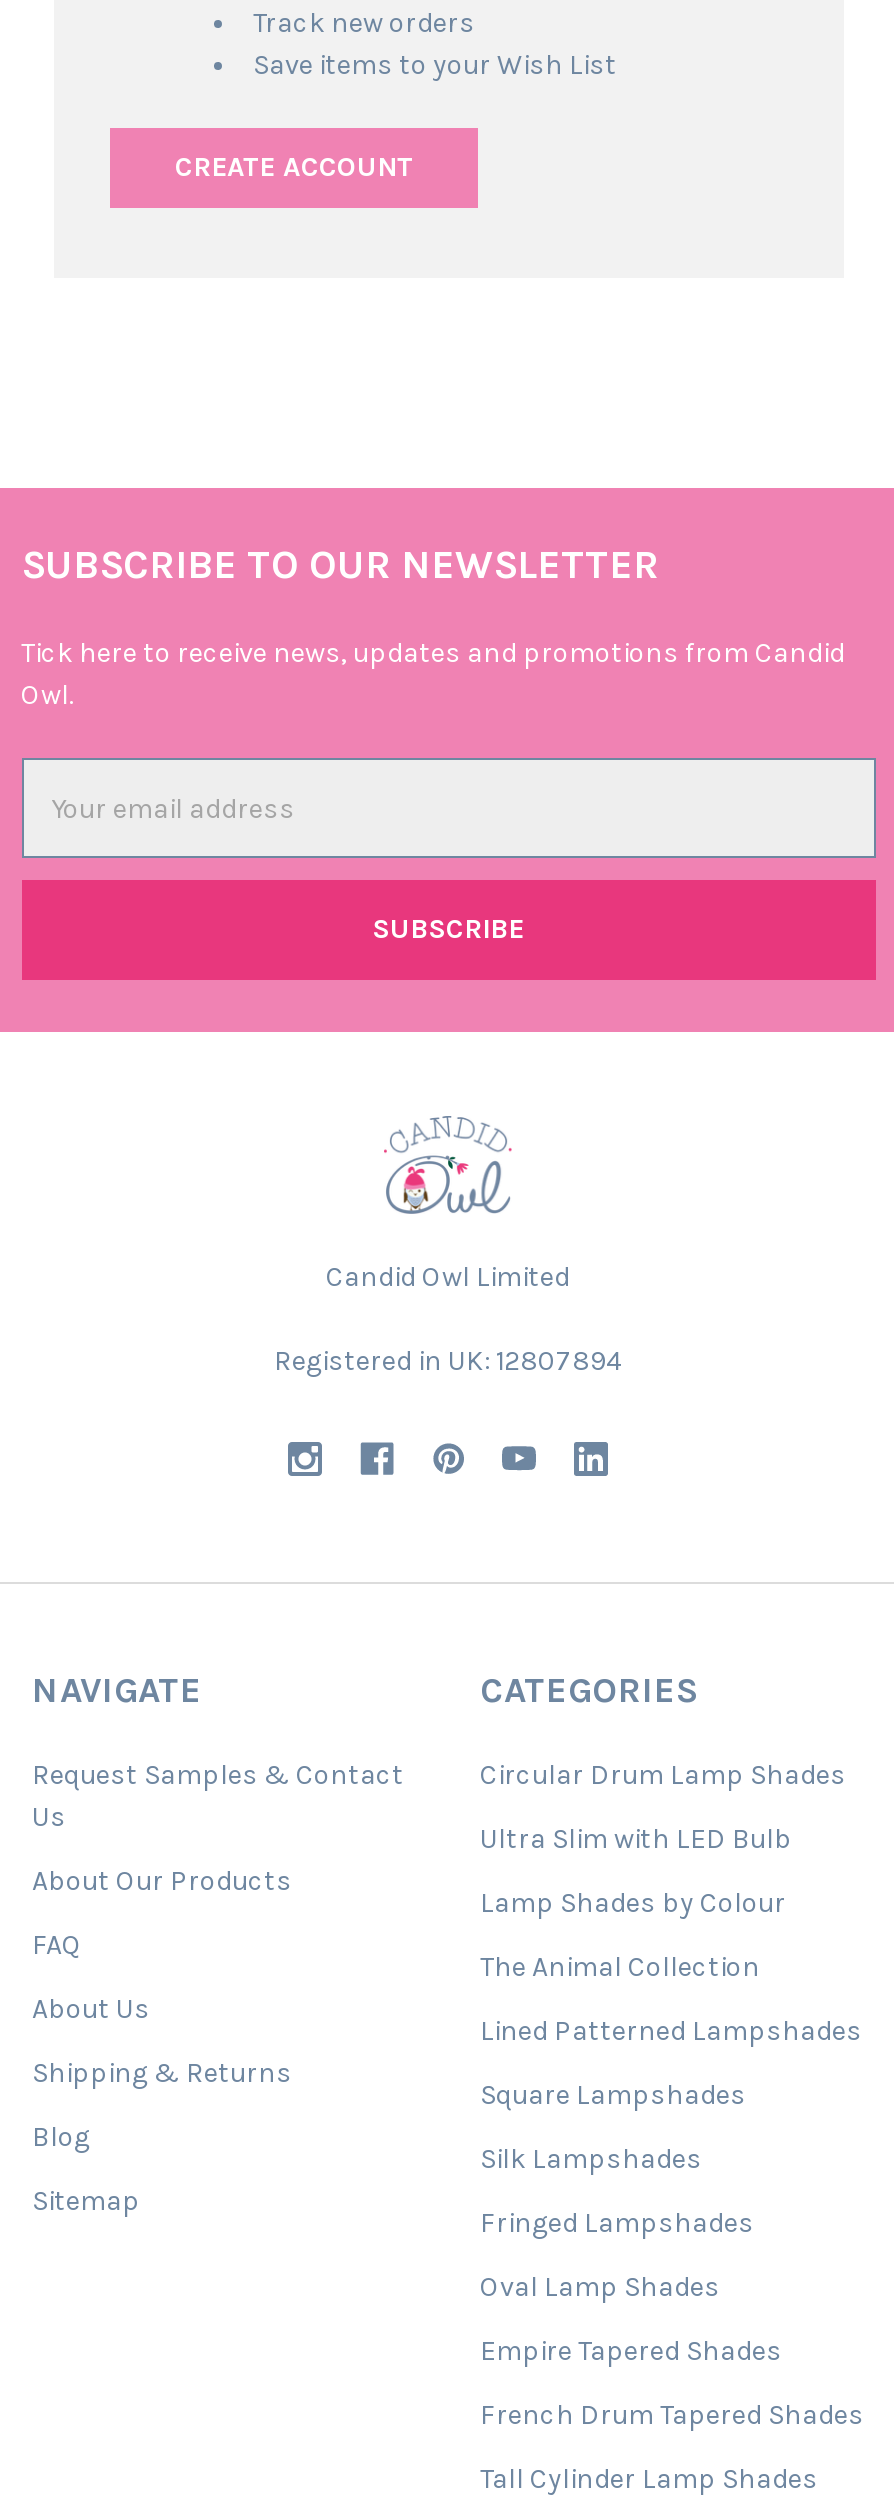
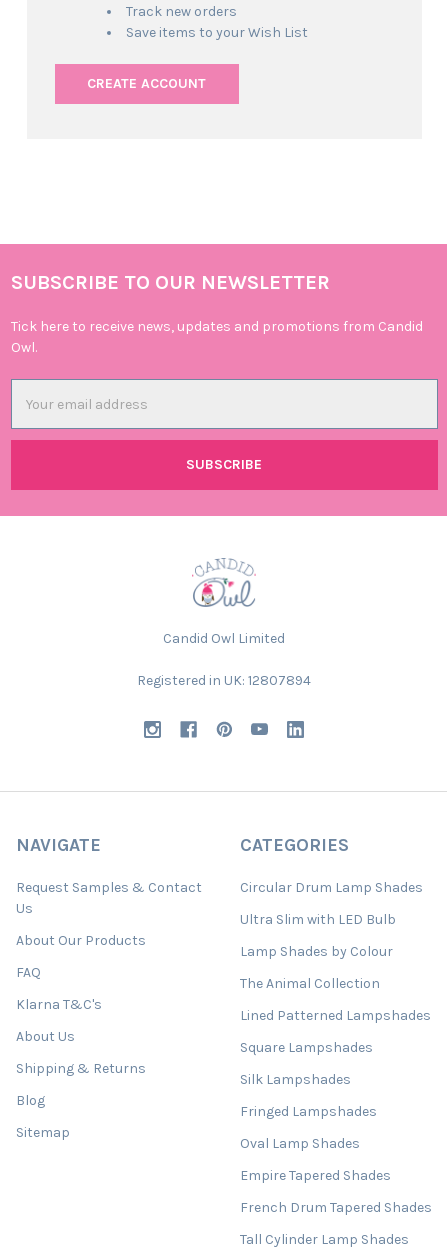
none -> [16,996,102,1013] Klarna T&C's
moved [32,1991,292,2217] -> [16,1028,146,1141]: About Us | Shipping & Returns | Blog | Sitemap

